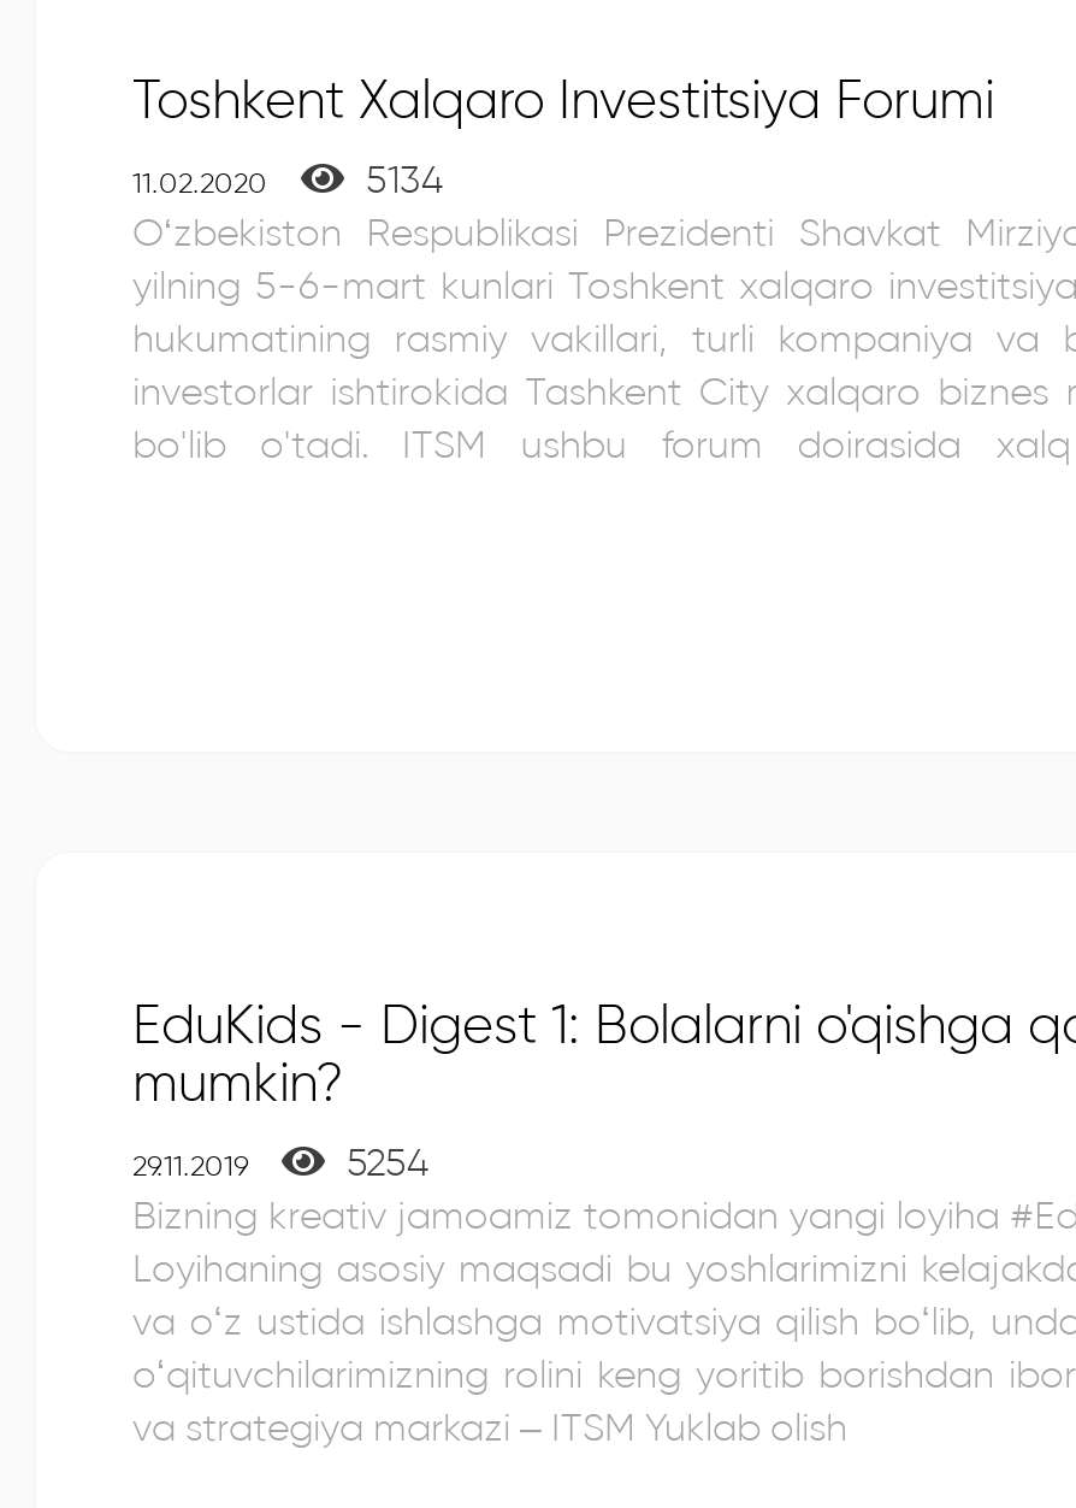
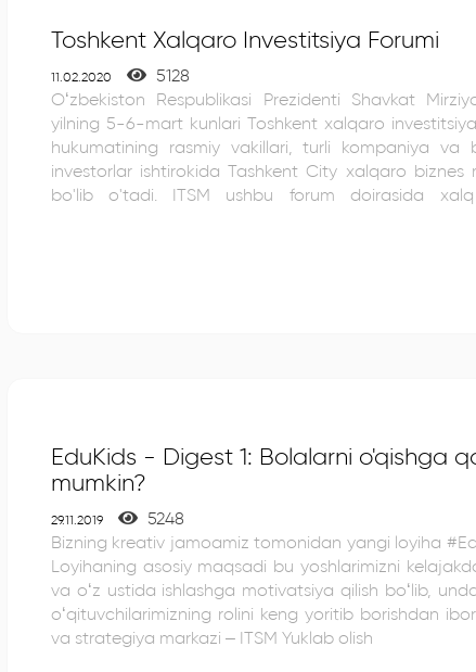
[356,157,443,202] 5134 -> [152,65,190,86] 5128
[337,1139,428,1185] 5254 -> [143,508,184,529] 5248

